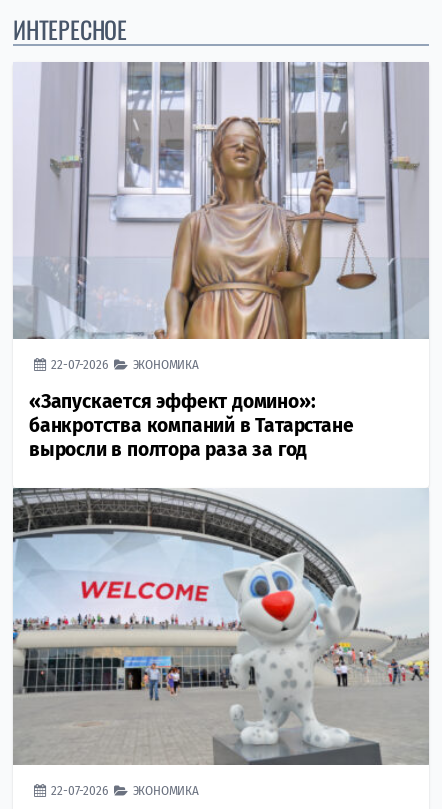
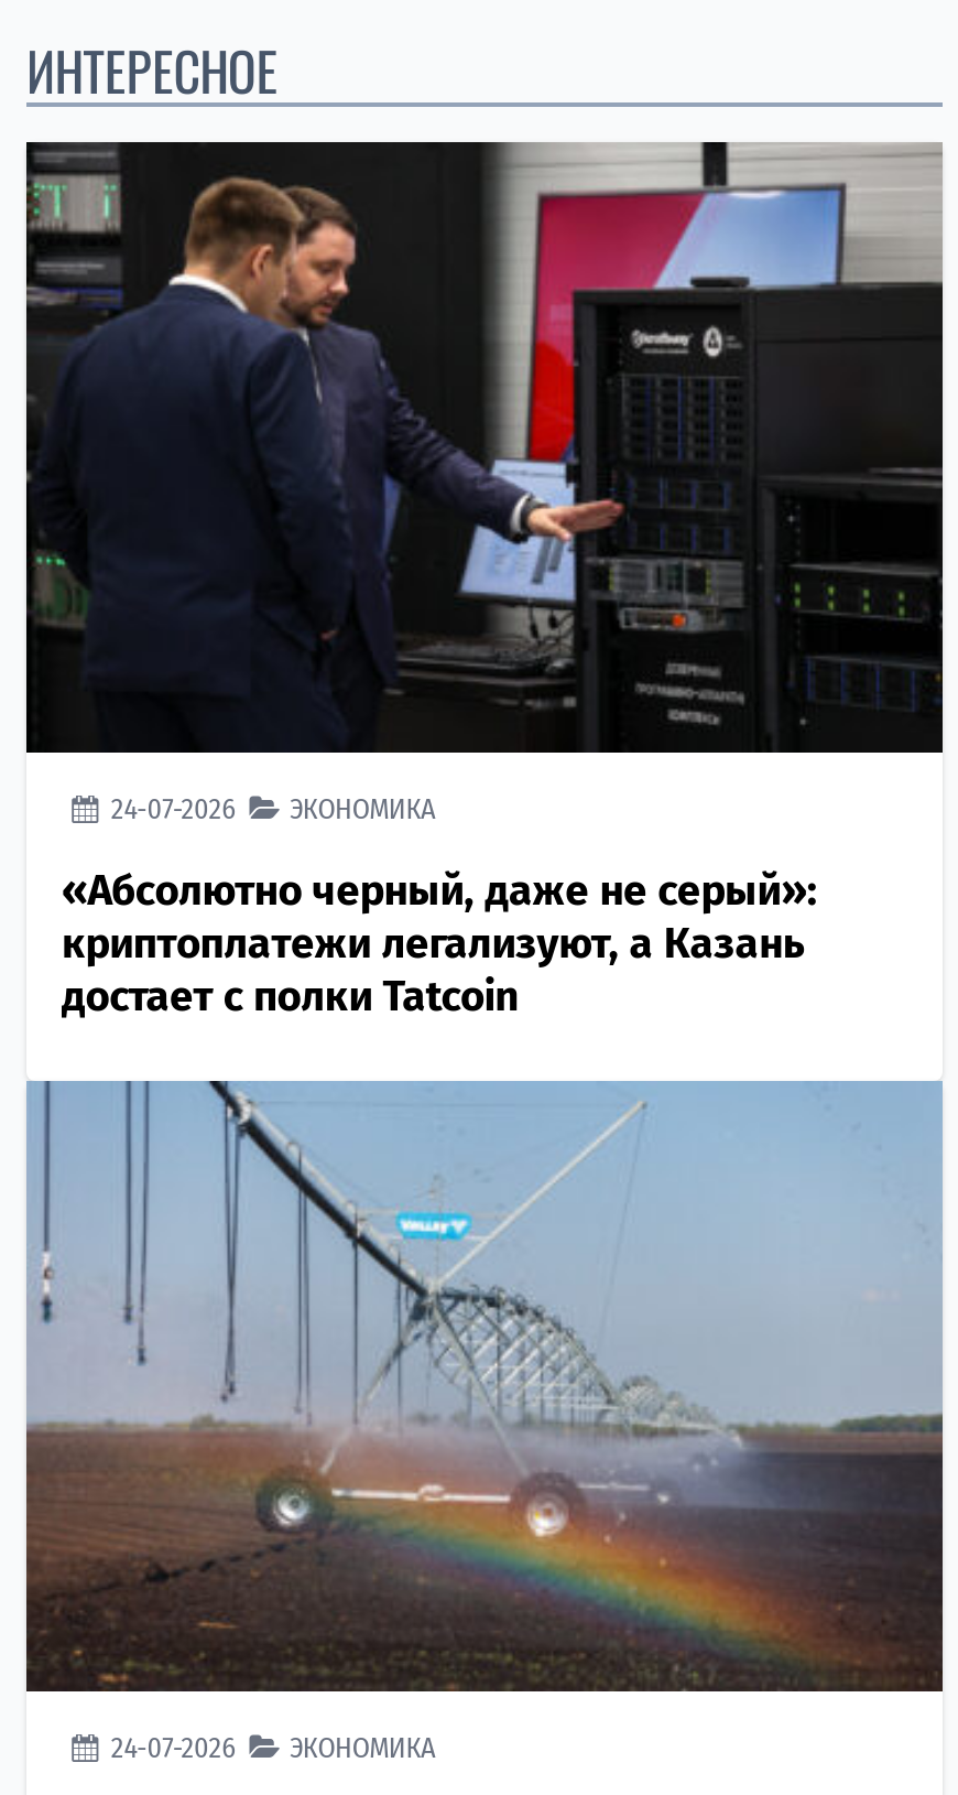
[13,61,429,372] [image] | 22-07-2026 ЭКОНОМИКА -> [24,140,945,825] [image] | 24-07-2026 ЭКОНОМИКА
[29,390,353,461] «Запускается эффект домино»: | банкротства компаний в Татарстане | выросли в полтора раза за год -> [62,865,817,1021] «Абсолютно черный, даже не серый»: | криптоплатежи легализуют, а Казань | достает с полки Tatcoin
[12,487,430,798] [image] | 22-07-2026 ЭКОНОМИКА -> [26,1081,943,1765] [image] | 24-07-2026 ЭКОНОМИКА

